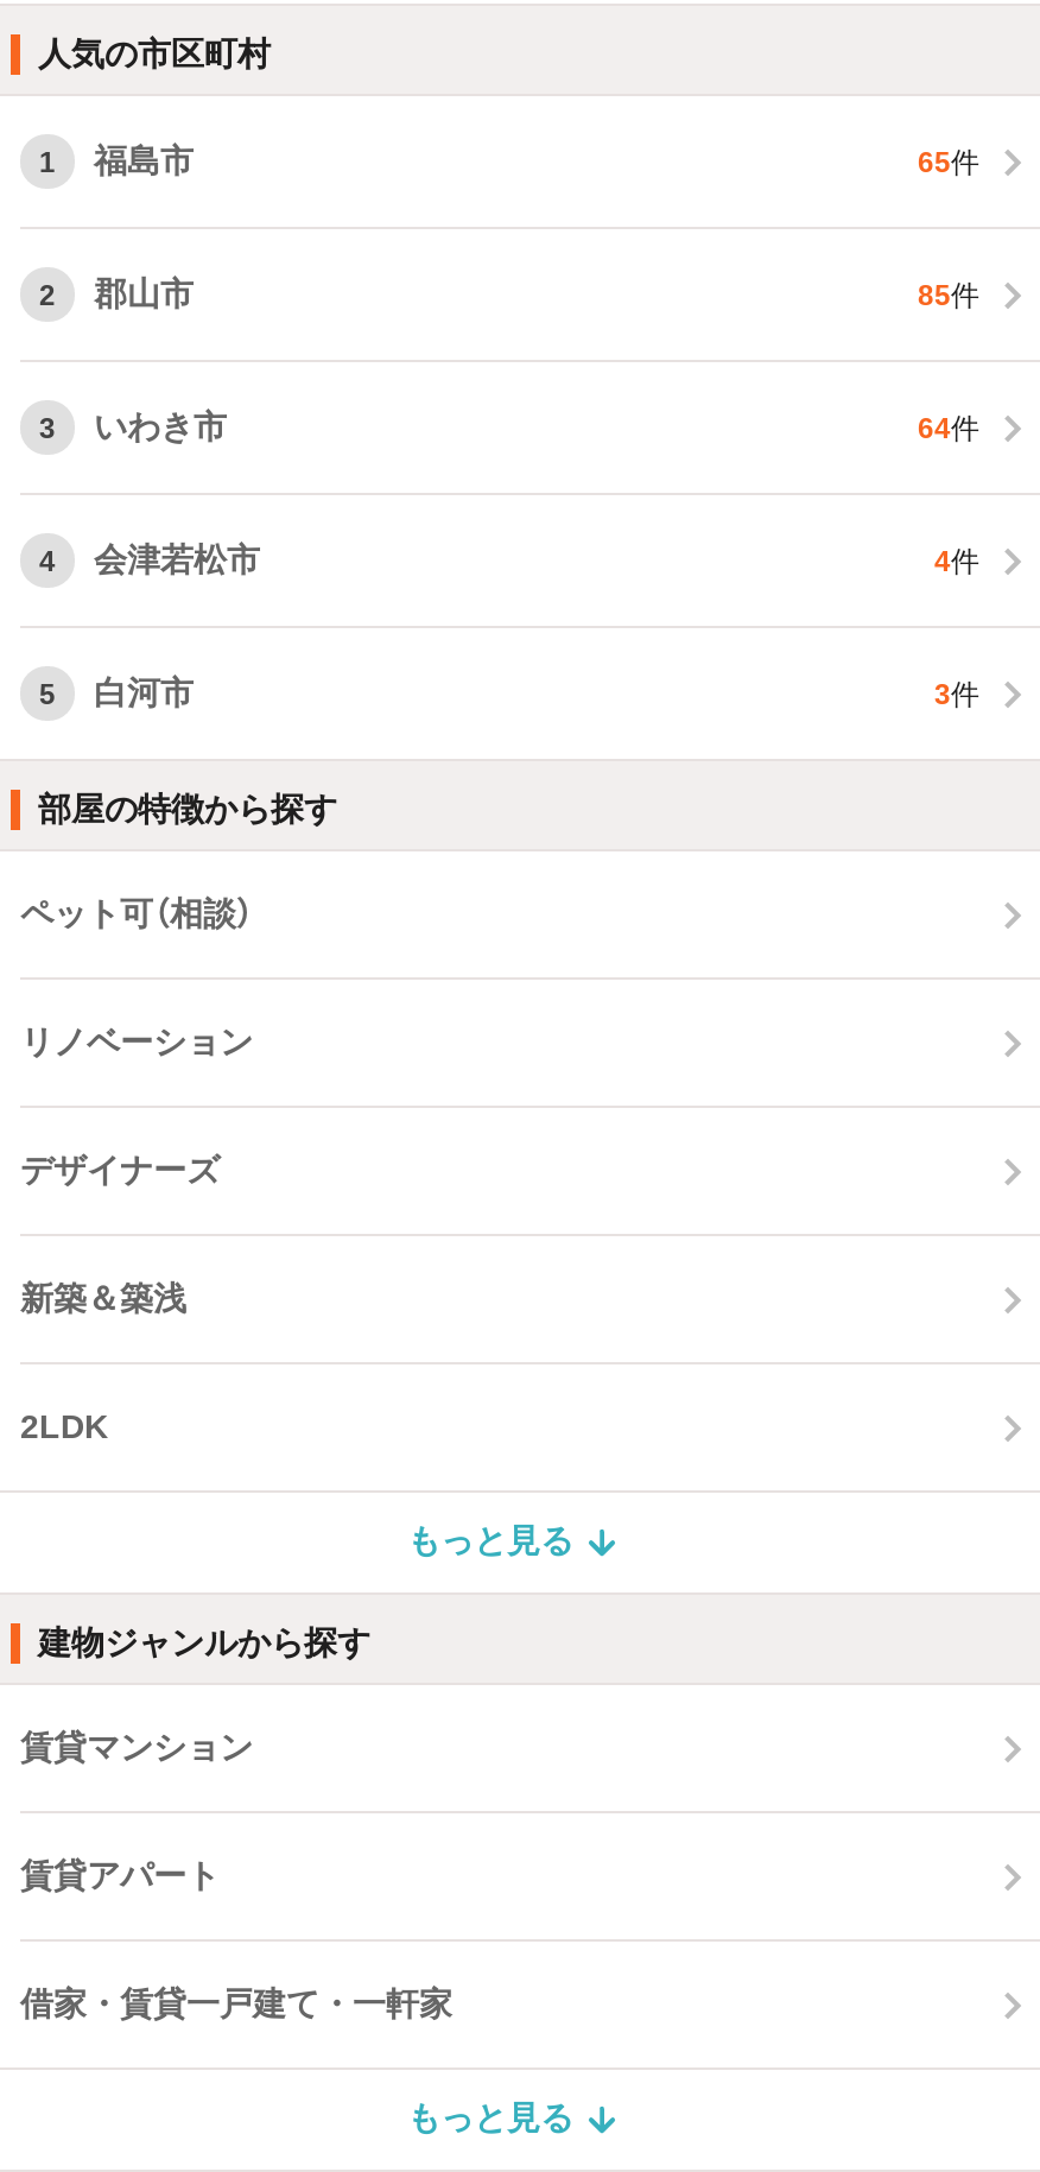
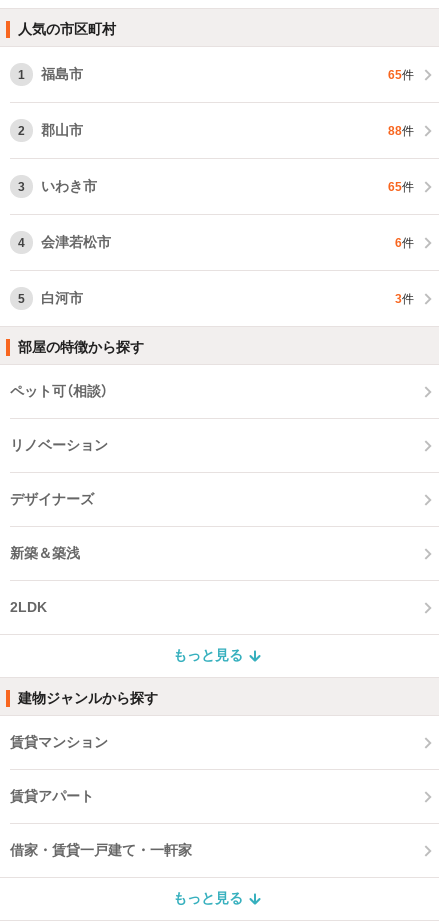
[918,279,979,312] 85件 -> [388,124,414,138] 88件
[918,412,979,445] 64件 -> [388,180,414,194] 65件
[934,545,979,578] 4件 -> [395,236,414,250] 6件

